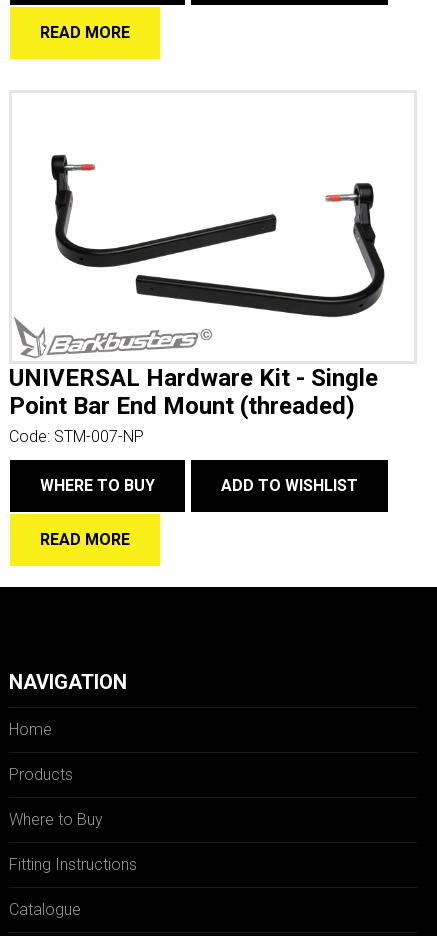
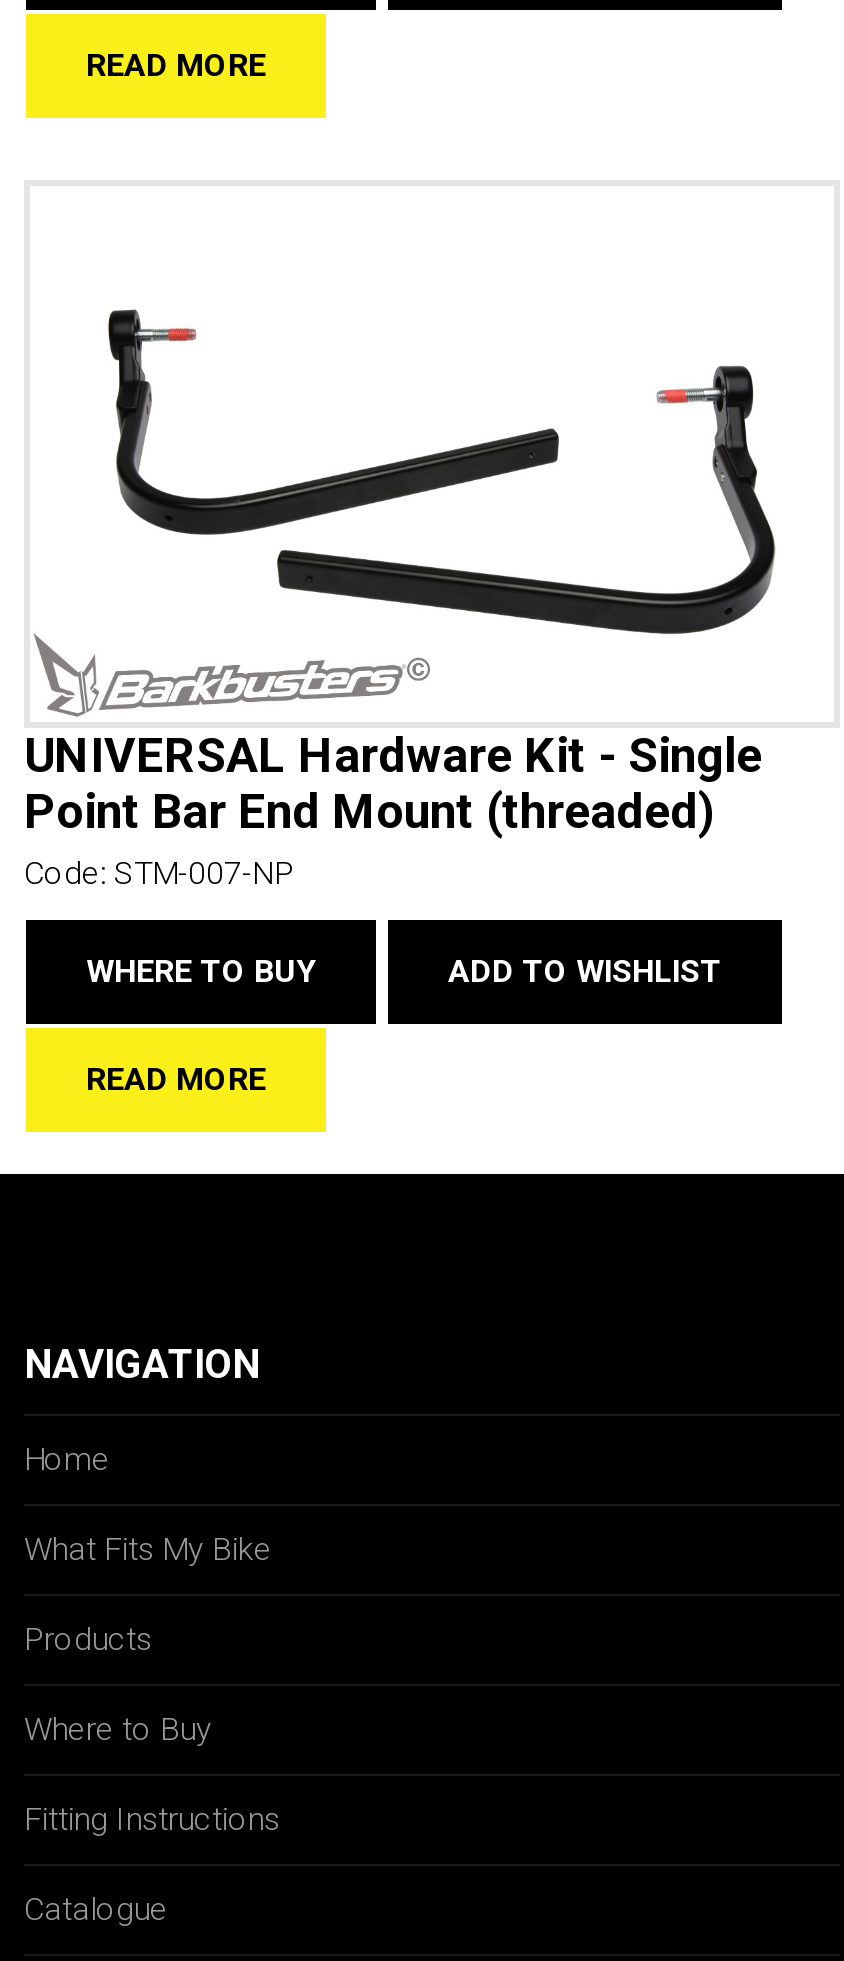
none -> [24,1530,272,1568] What Fits My Bike

